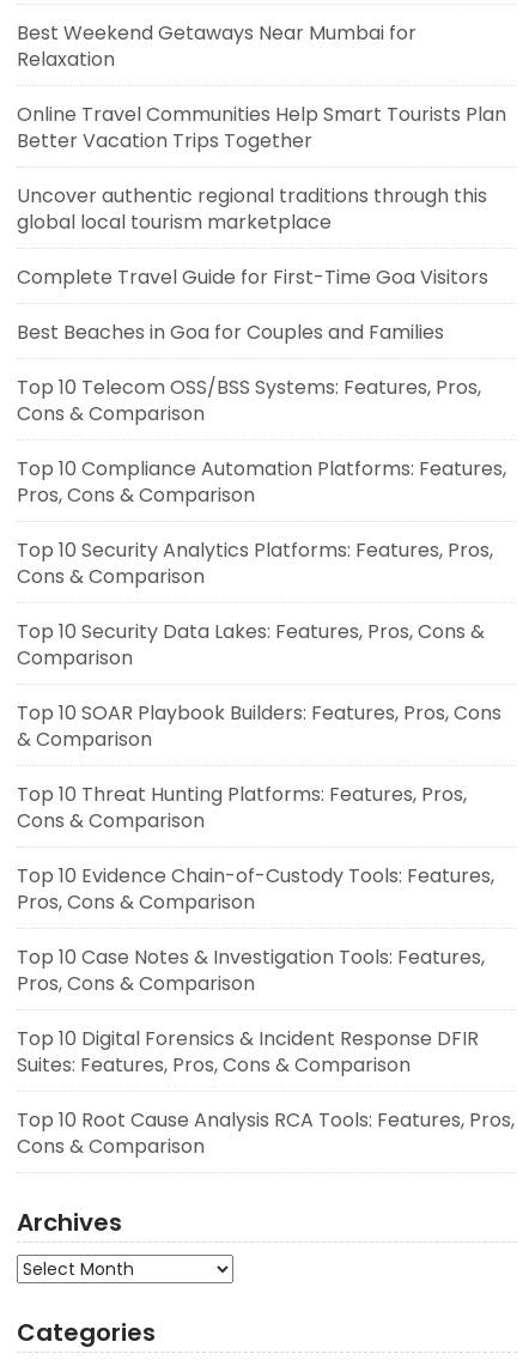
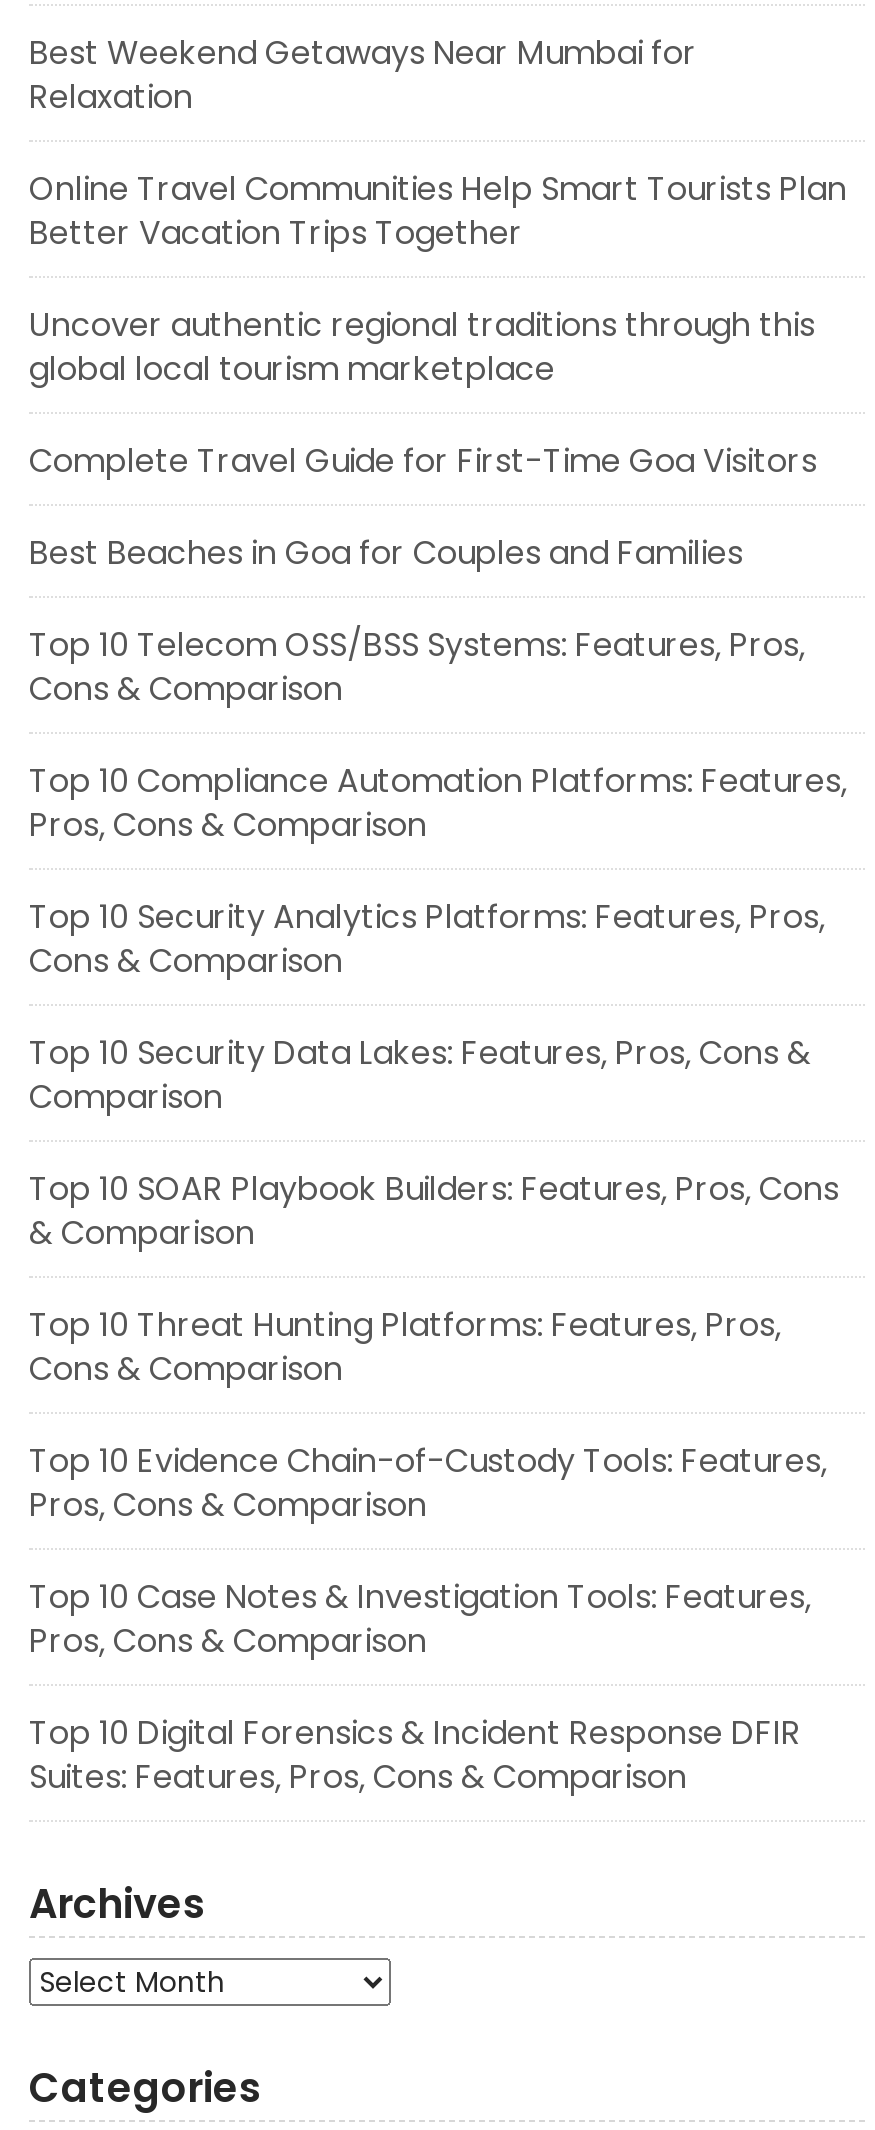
[17,1106,515,1160] Top 10 Root Cause Analysis RCA Tools: Features, Pros, | Cons & Comparison -> none

